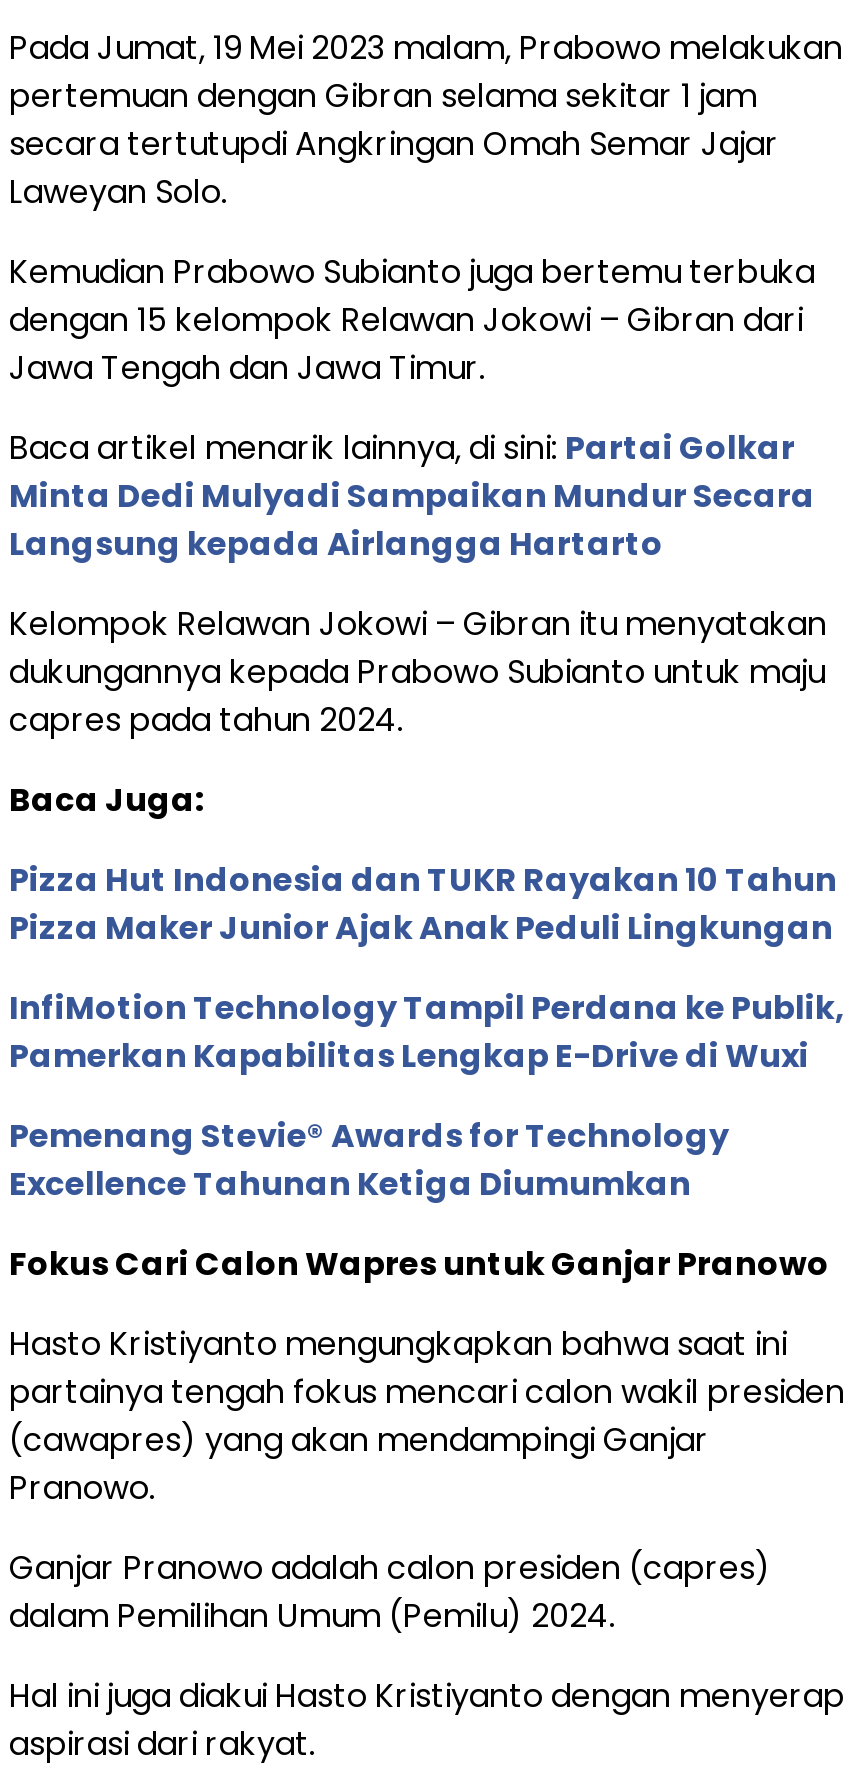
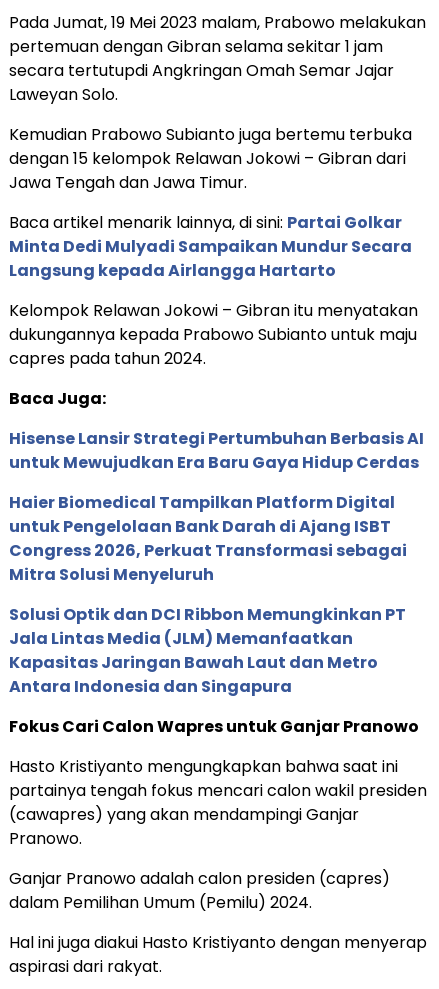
[9,856,837,950] Pizza Hut Indonesia dan TUKR Rayakan 10 Tahun | Pizza Maker Junior Ajak Anak Peduli Lingkungan -> [9,427,424,474] Hisense Lansir Strategi Pertumbuhan Berbasis AI | untuk Mewujudkan Era Baru Gaya Hidup Cerdas
[9,984,845,1078] InfiMotion Technology Tampil Perdana ke Publik, | Pamerkan Kapabilitas Lengkap E-Drive di Wuxi -> [9,491,407,586] Haier Biomedical Tampilkan Platform Digital | untuk Pengelolaan Bank Darah di Ajang ISBT | Congress 2026, Perkuat Transformasi sebagai | Mitra Solusi Menyeluruh
[9,1112,729,1206] Pemenang Stevie® Awards for Technology | Excellence Tahunan Ketiga Diumumkan -> [9,603,406,698] Solusi Optik dan DCI Ribbon Memungkinkan PT | Jala Lintas Media (JLM) Memanfaatkan | Kapasitas Jaringan Bawah Laut dan Metro | Antara Indonesia dan Singapura

